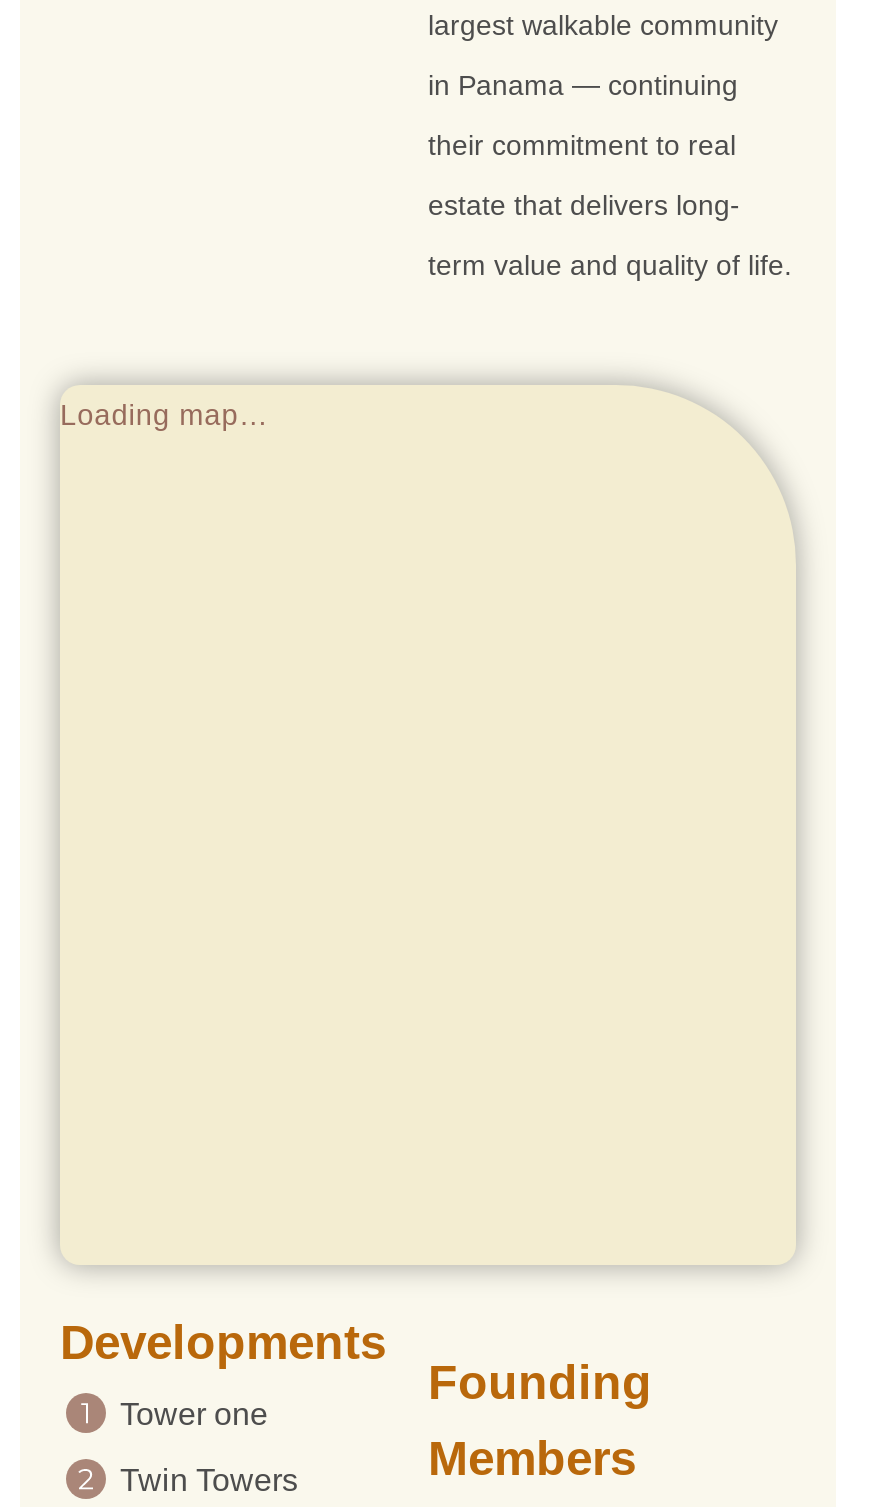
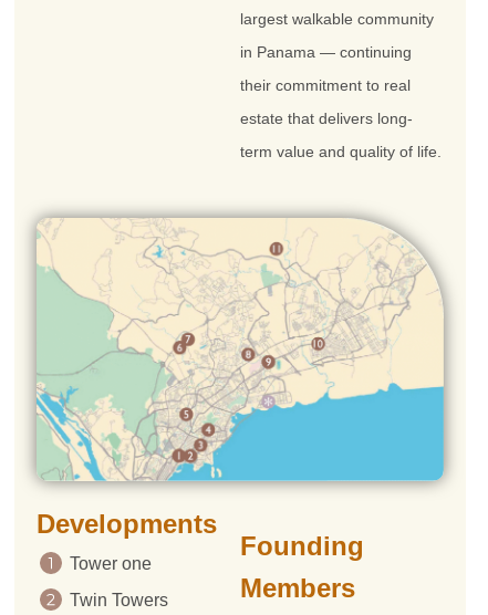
none -> [34,229,446,483] [image]
[60,398,268,430] Loading map… -> none

